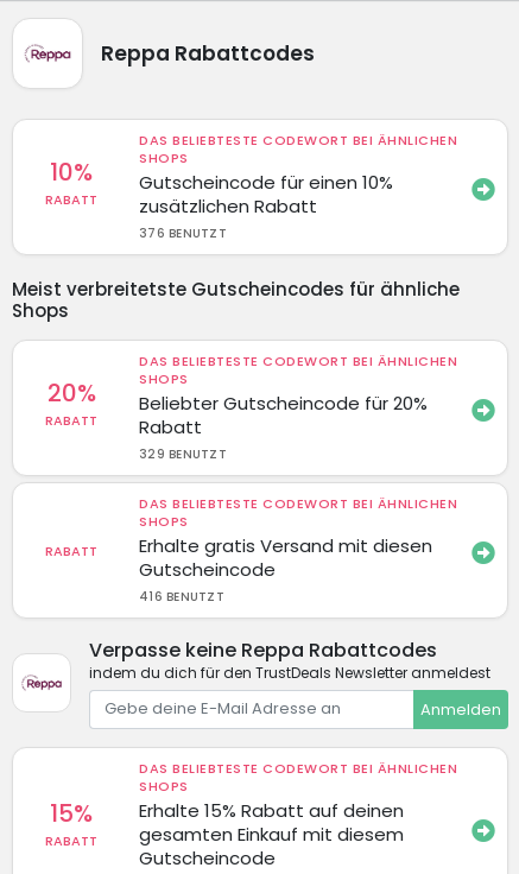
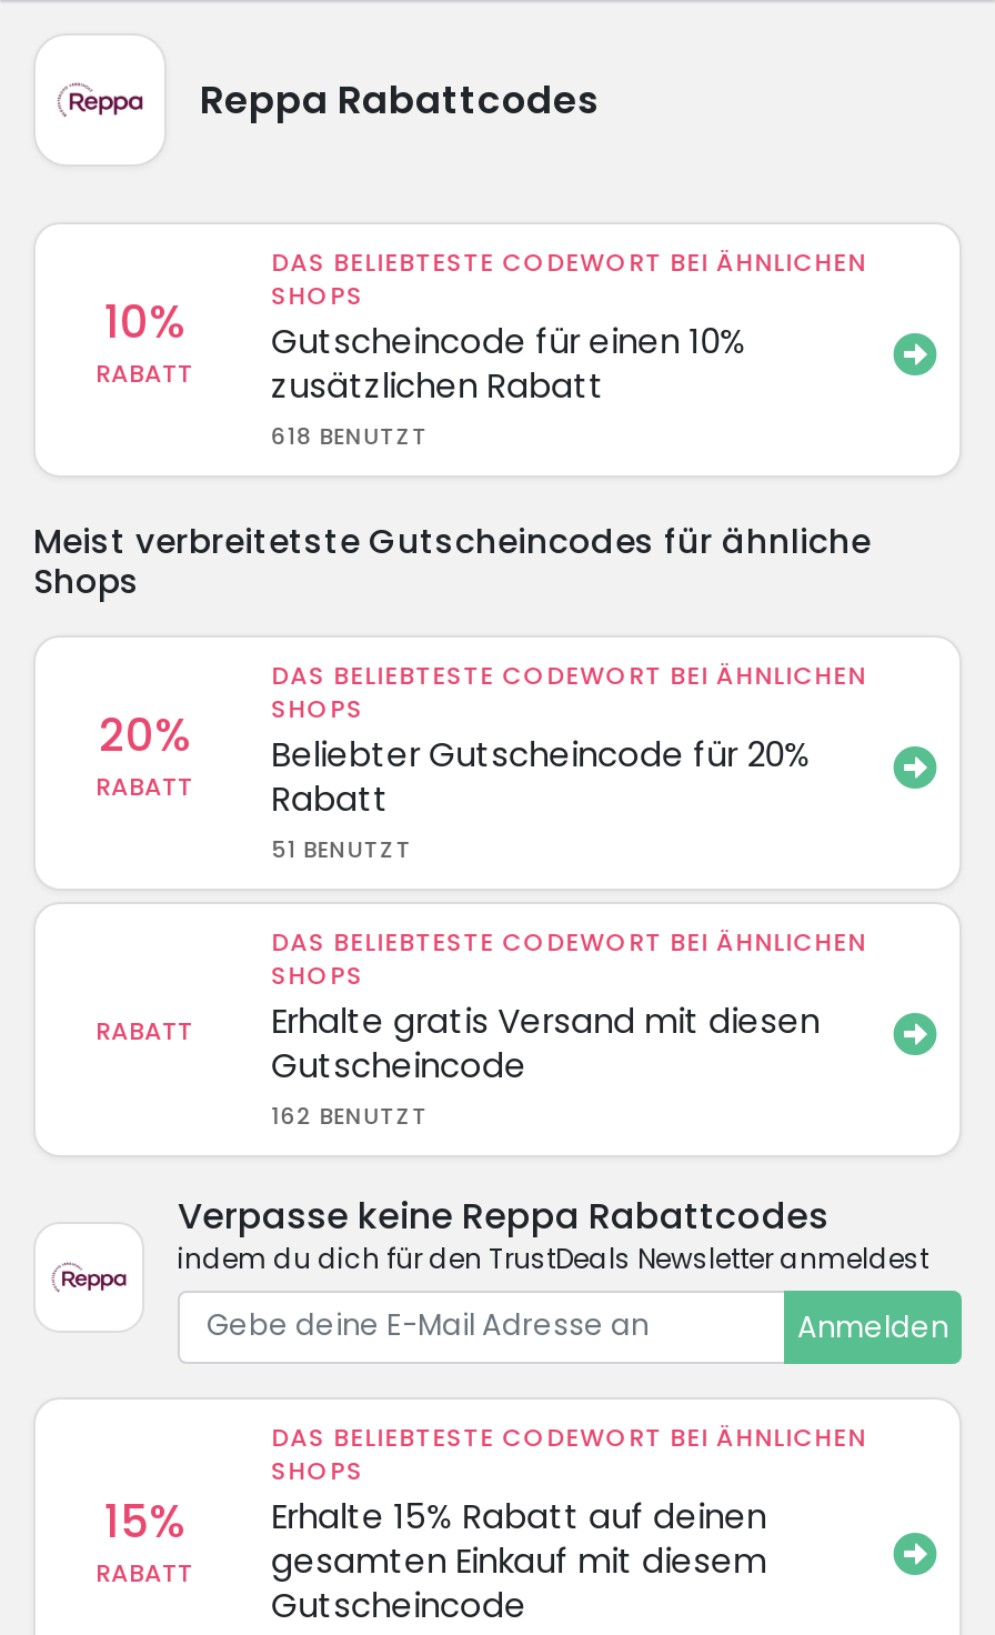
[139,224,227,242] 376 BENUTZT -> [271,419,428,452] 618 BENUTZT
[139,445,227,463] 329 BENUTZT -> [271,832,412,865] 51 BENUTZT
[139,587,224,605] 416 BENUTZT -> [271,1099,428,1132] 162 BENUTZT

